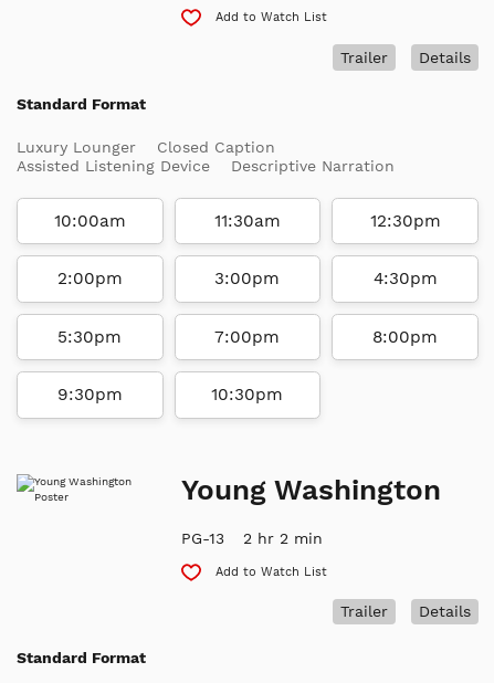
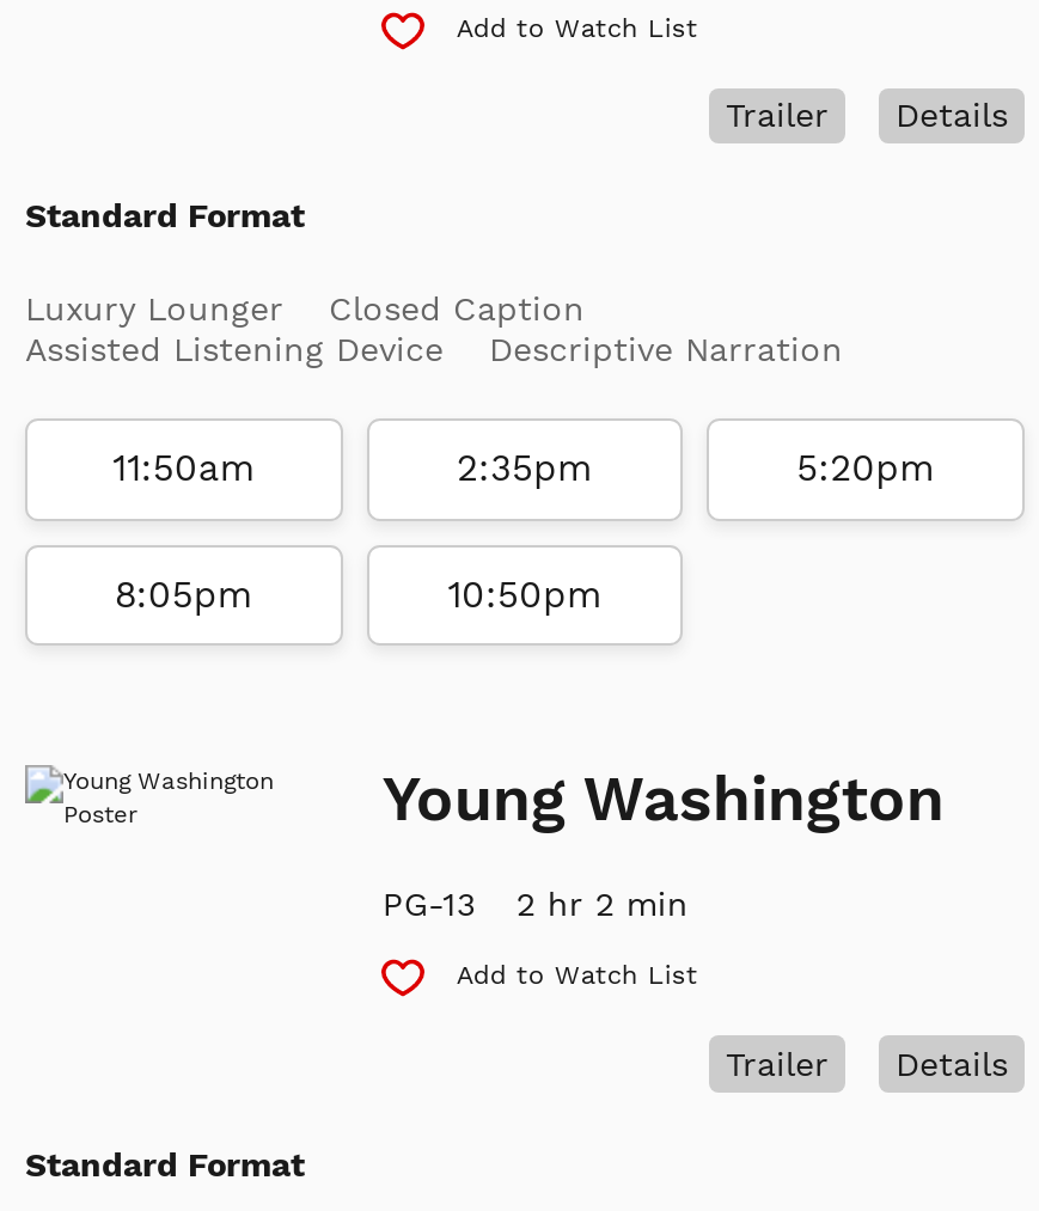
[54,211,441,405] 10:00am | 11:30am | 12:30pm | 2:00pm | 3:00pm | 4:30pm | 5:30pm | 7:00pm | 8:00pm | 9:30pm | 10:30pm -> [112,448,935,617] 11:50am | 2:35pm | 5:20pm | 8:05pm | 10:50pm

